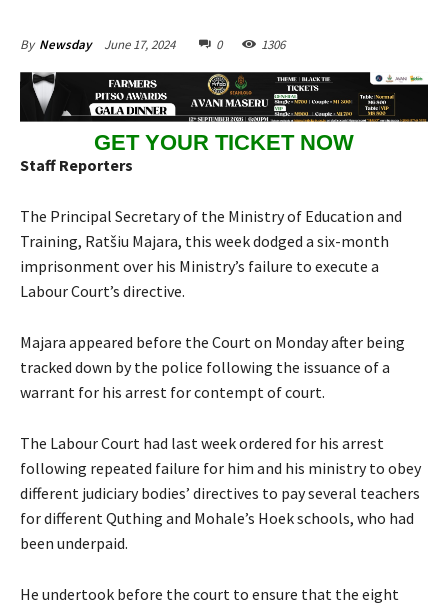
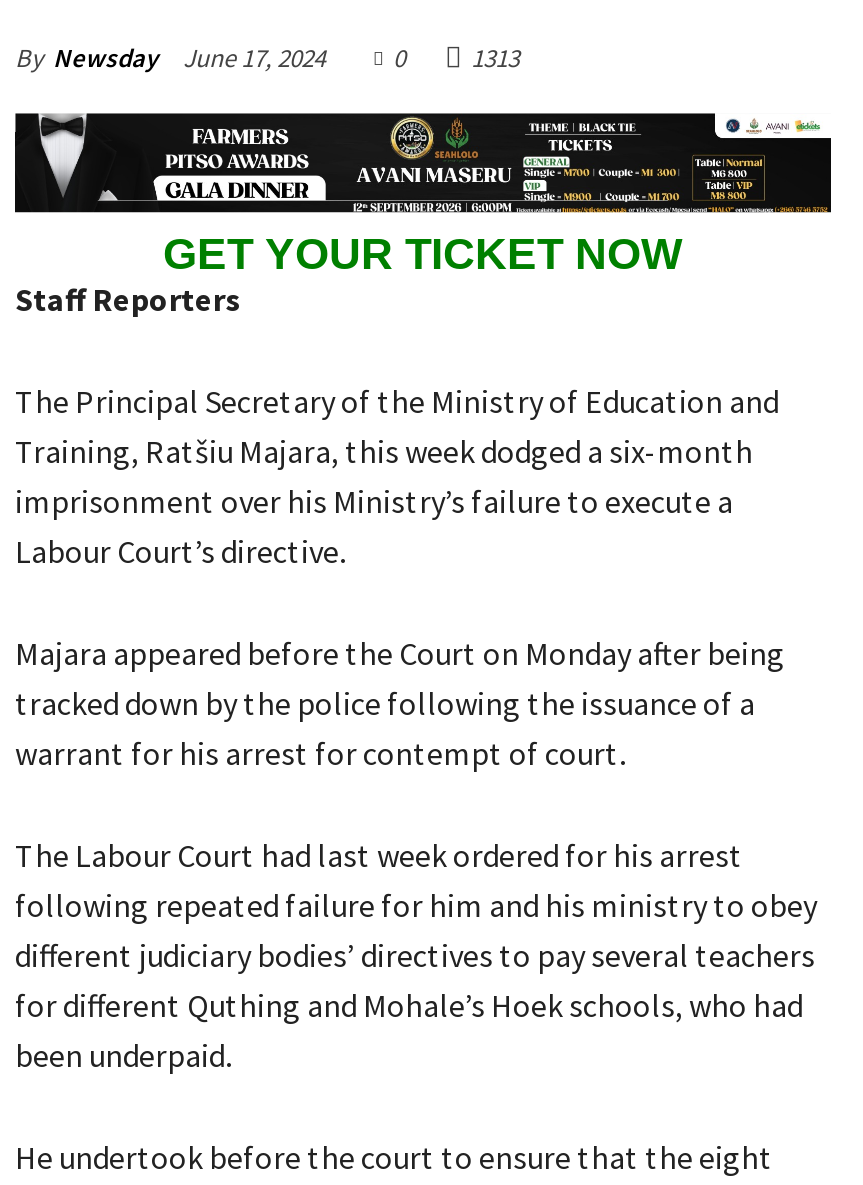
[261,36,285,53] 1306 -> [471,40,519,74] 1313

